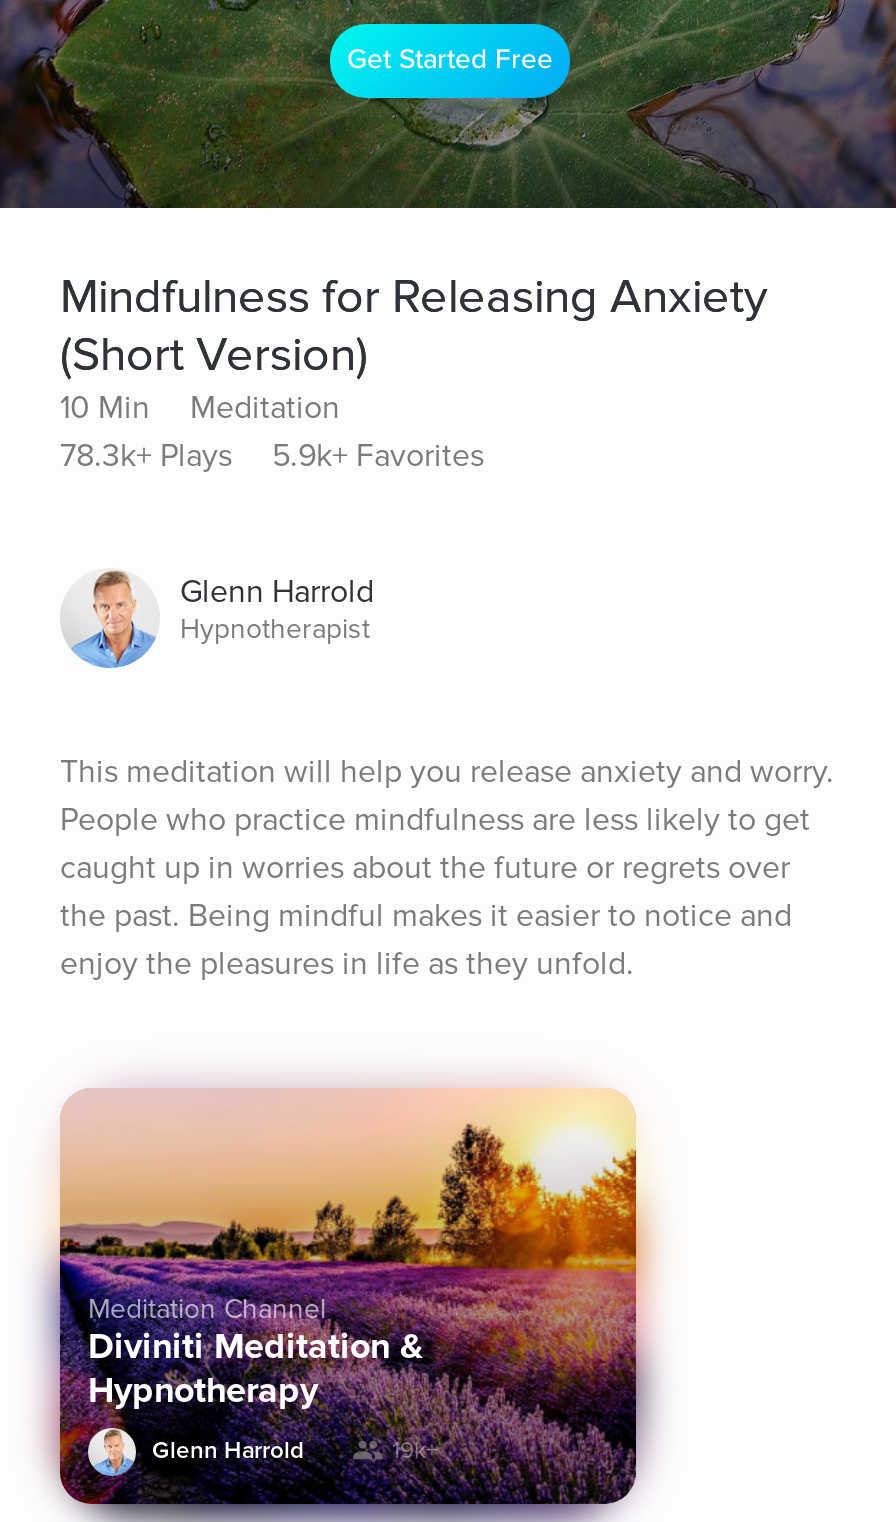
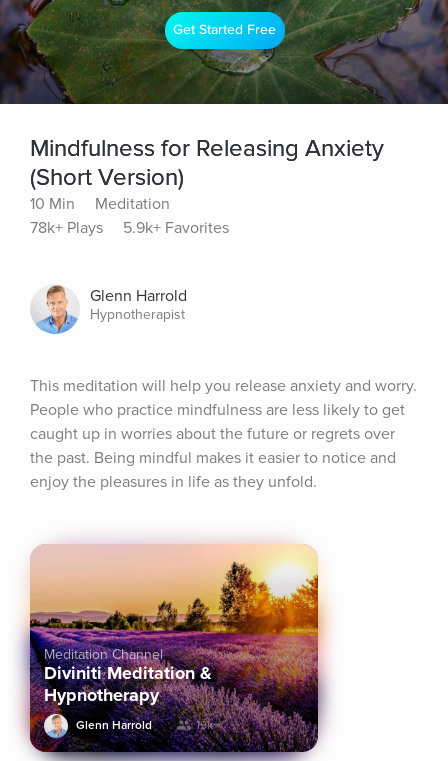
[60,436,484,476] 78.3k+ Plays 5.9k+ Favorites -> [30,218,229,238] 78k+ Plays 5.9k+ Favorites

